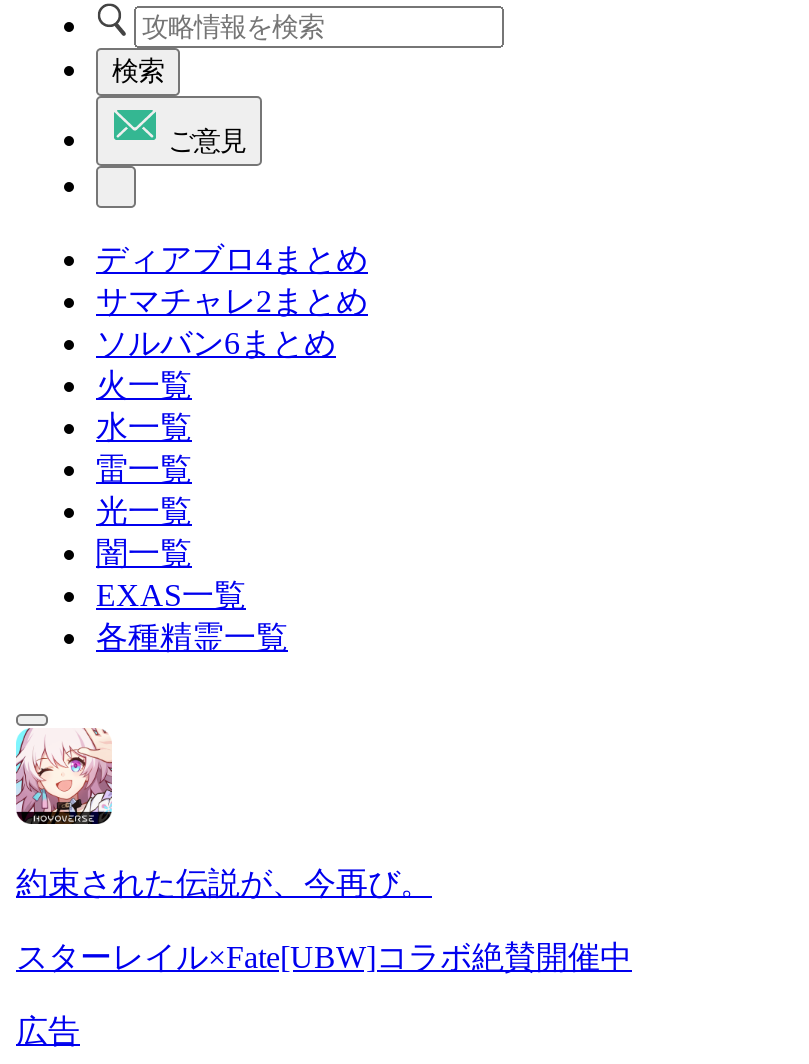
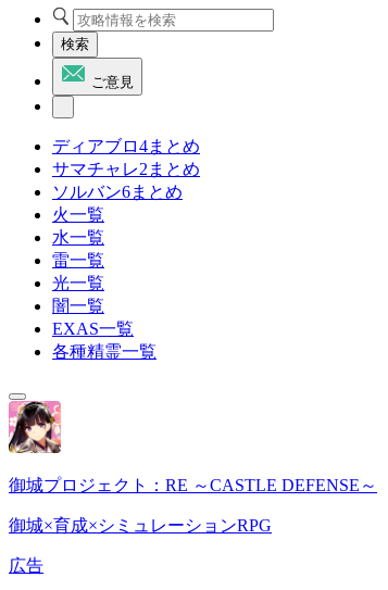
[14,726,432,900] [image] | 約束された伝説が、今再び。 -> [8,400,377,494] [image] | 御城プロジェクト：RE ～CASTLE DEFENSE～
[16,940,632,974] スターレイル×Fate[UBW]コラボ絶賛開催中 -> [9,516,272,535] 御城×育成×シミュレーションRPG

